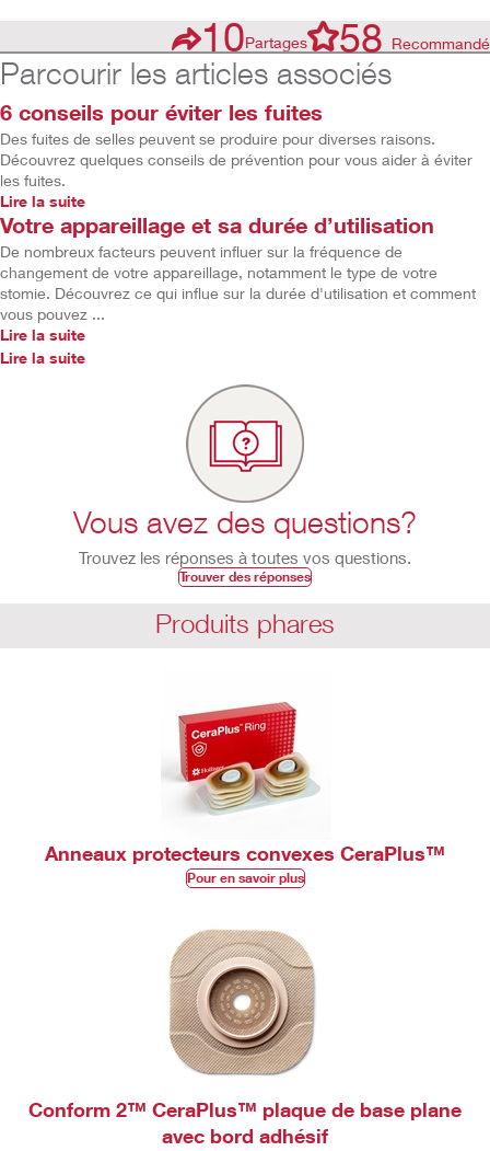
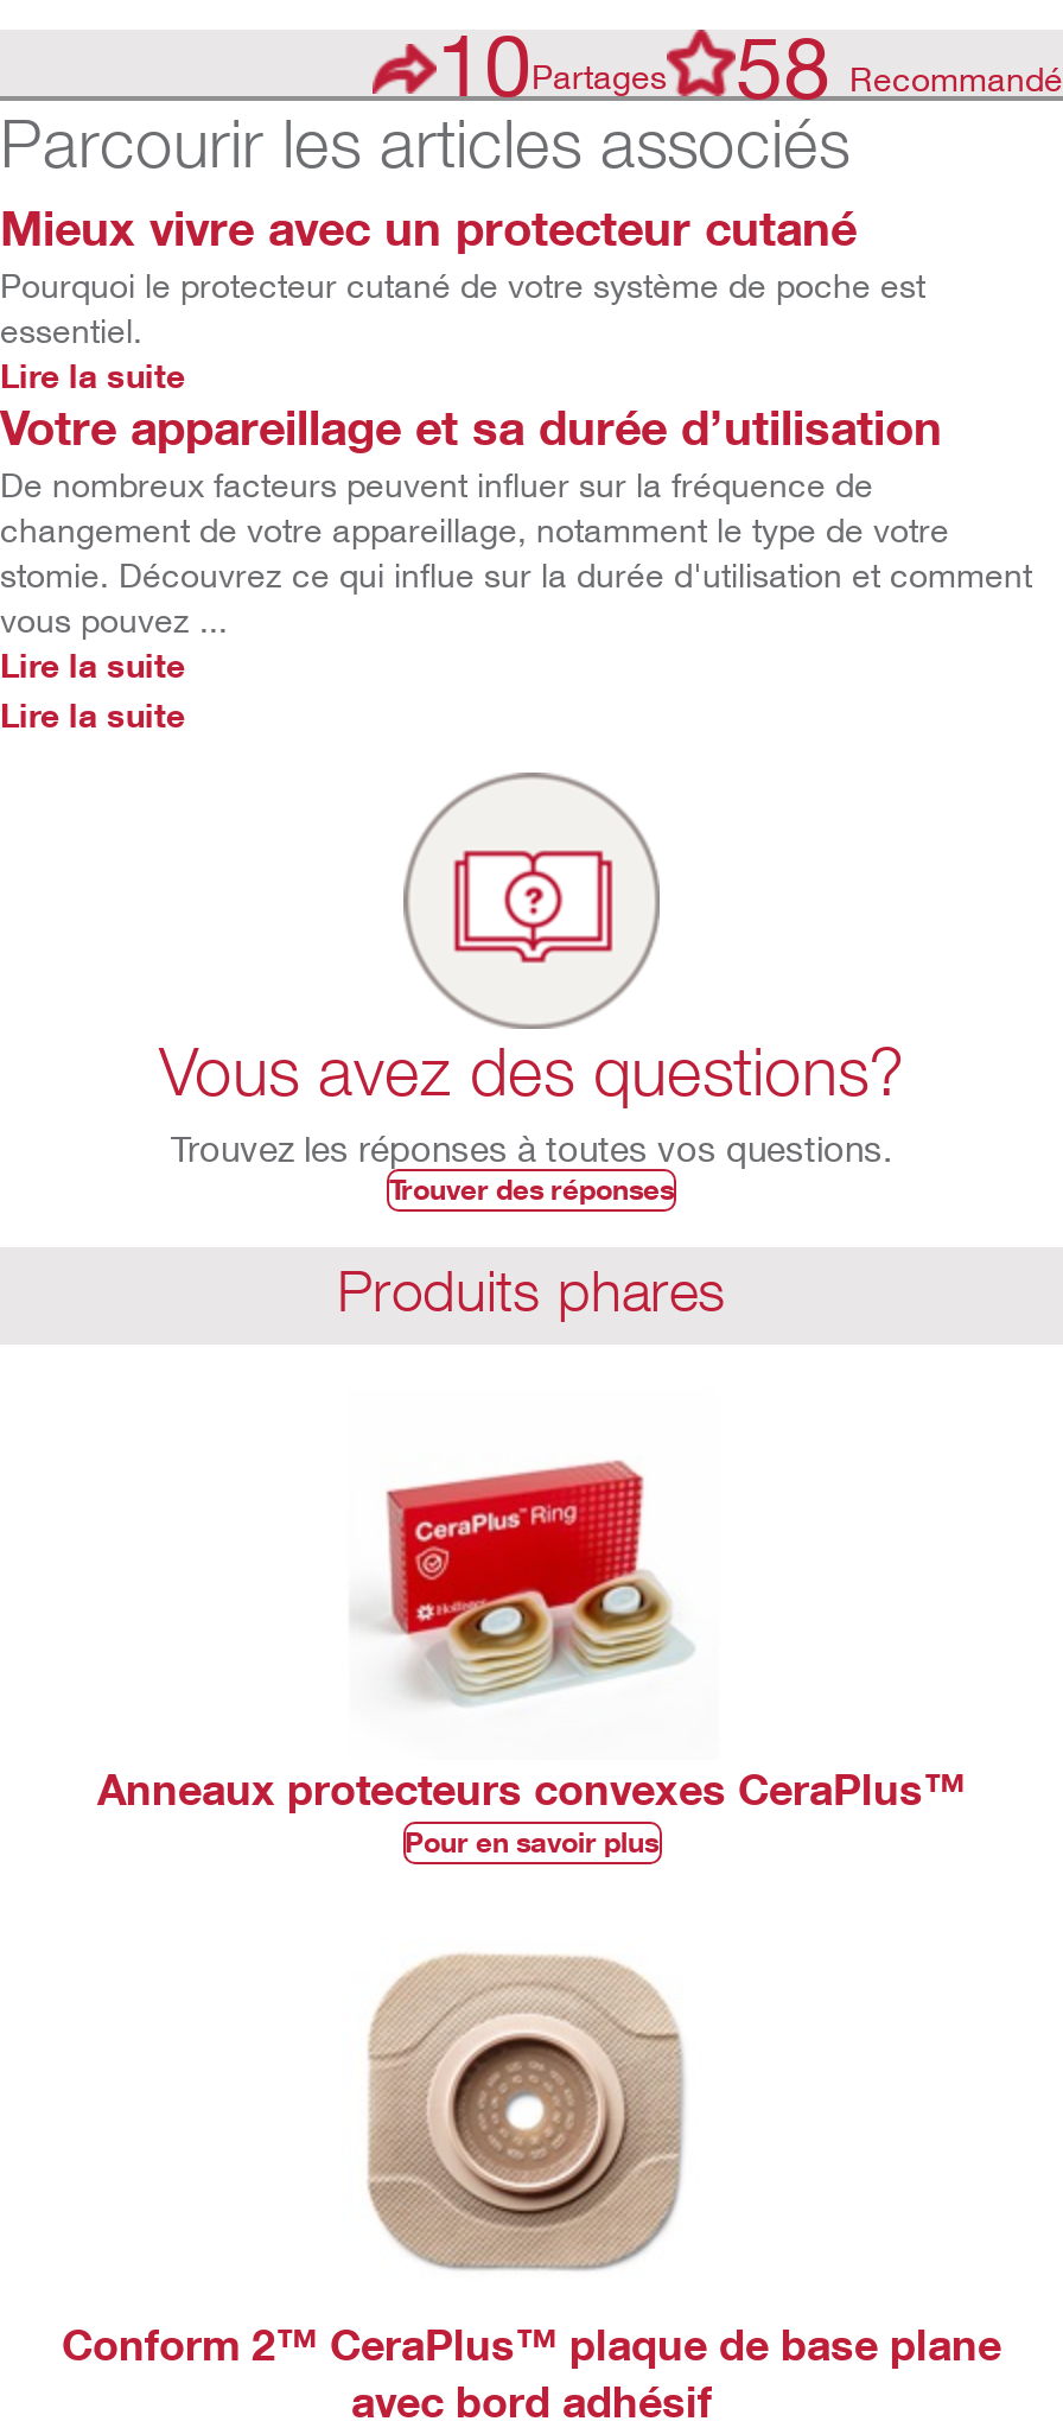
[0,99,472,190] 6 conseils pour éviter les fuites | Des fuites de selles peuvent se produire pour diverses raisons. | Découvrez quelques conseils de prévention pour vous aider à éviter | les fuites. -> [0,199,925,351] Mieux vivre avec un protecteur cutané | Pourquoi le protecteur cutané de votre système de poche est | essentiel.

